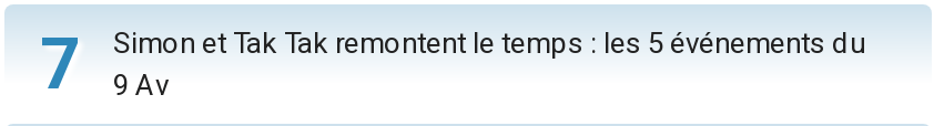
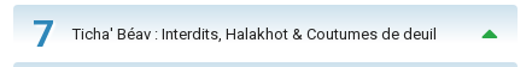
[113,27,865,102] Simon et Tak Tak remontent le temps : les 5 événements du | 9 Av -> [72,25,437,43] Ticha' Béav : Interdits, Halakhot & Coutumes de deuil

